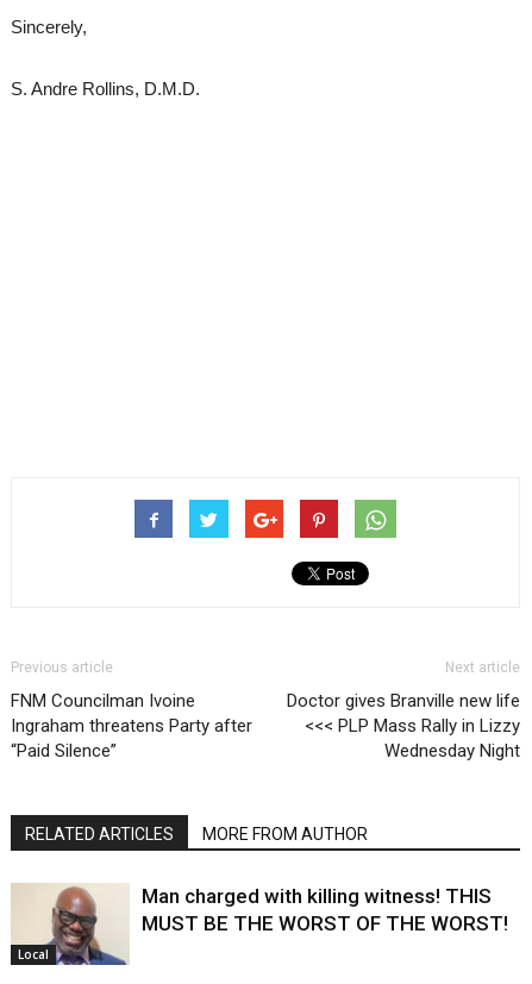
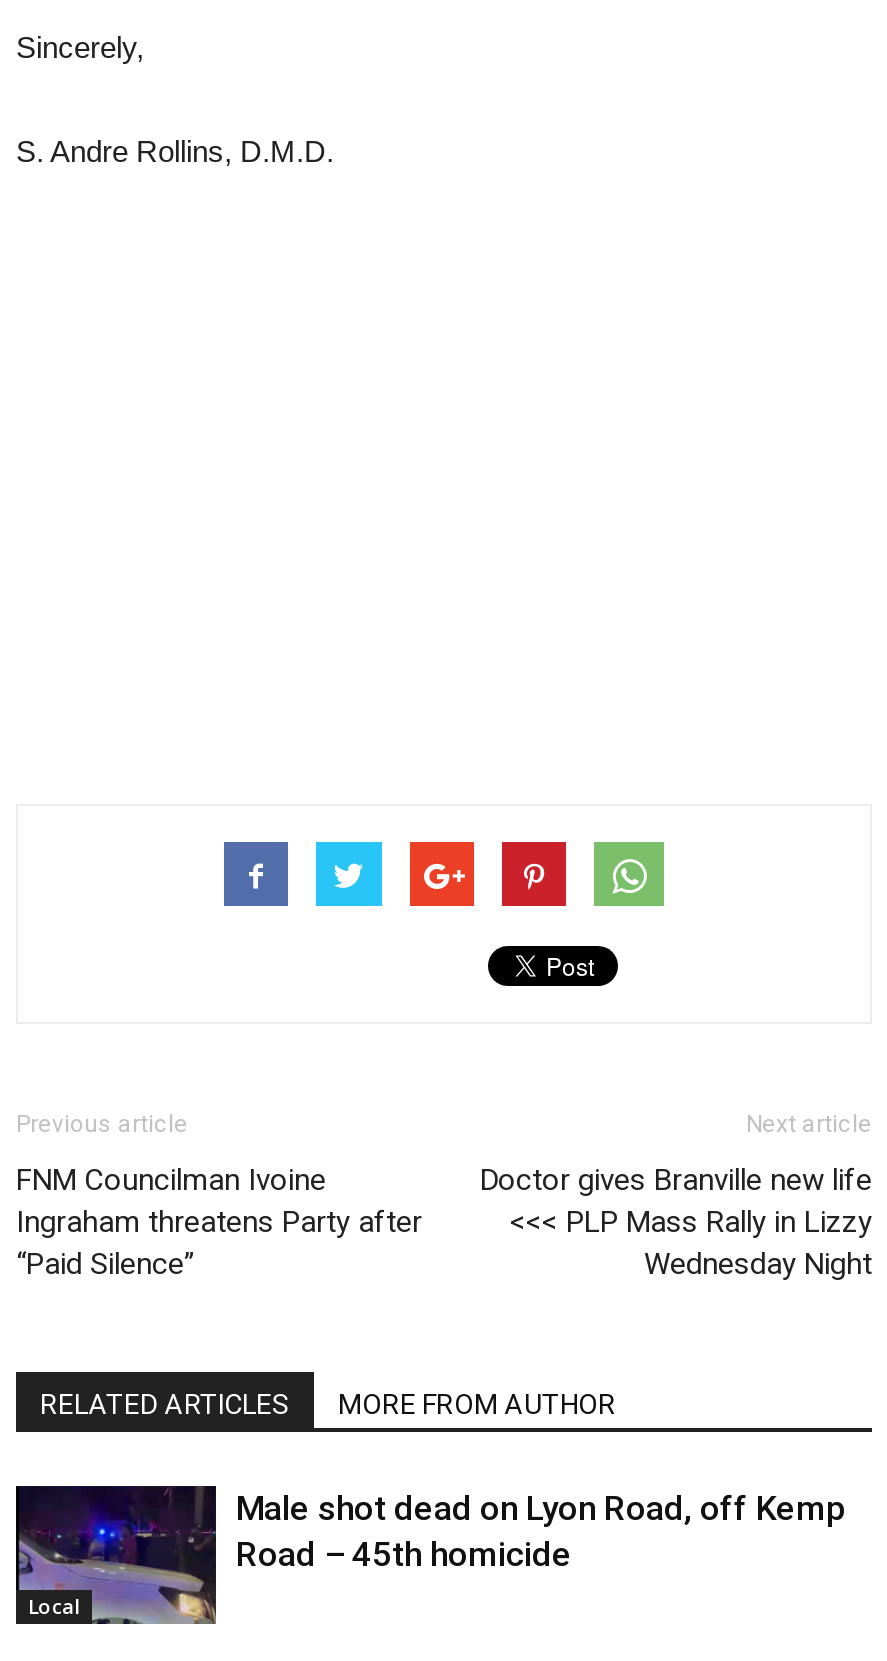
[11,883,508,966] [image] | Man charged with killing witness! THIS | MUST BE THE WORST OF THE WORST! -> [14,1484,846,1626] [image] | Male shot dead on Lyon Road, off Kemp | Road – 45th homicide

